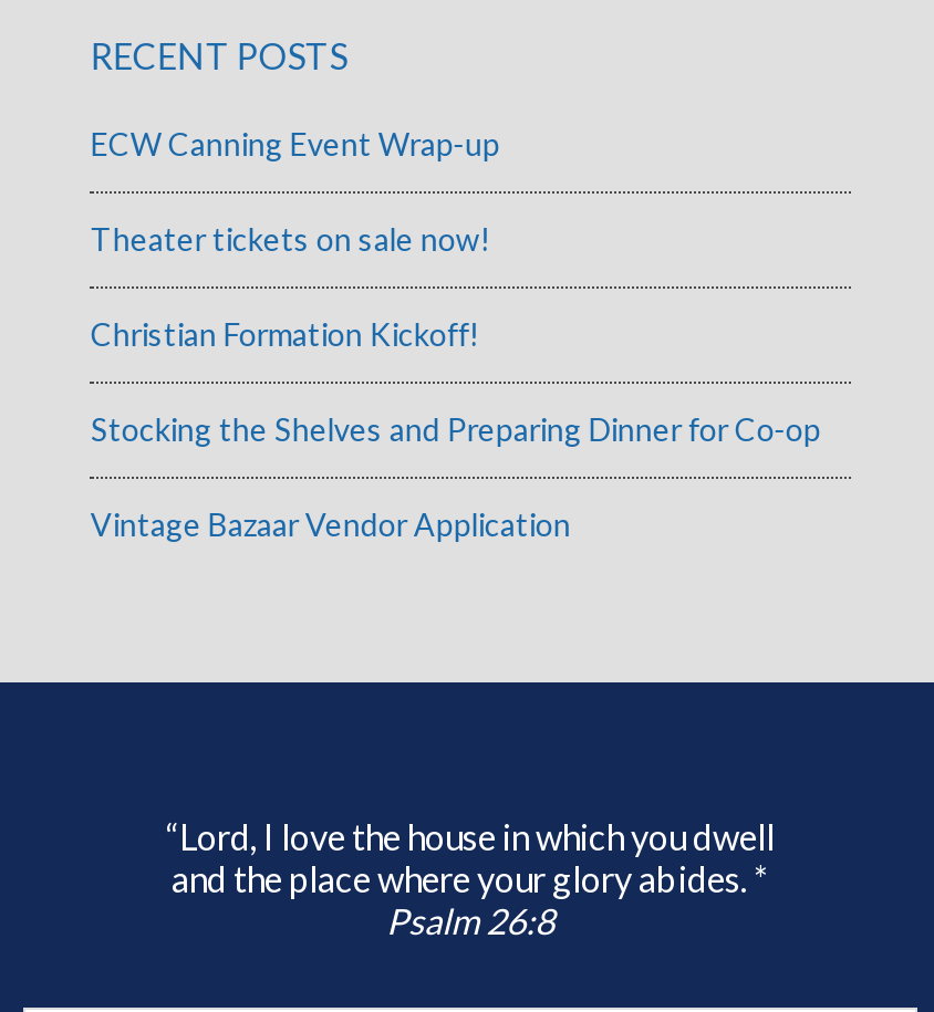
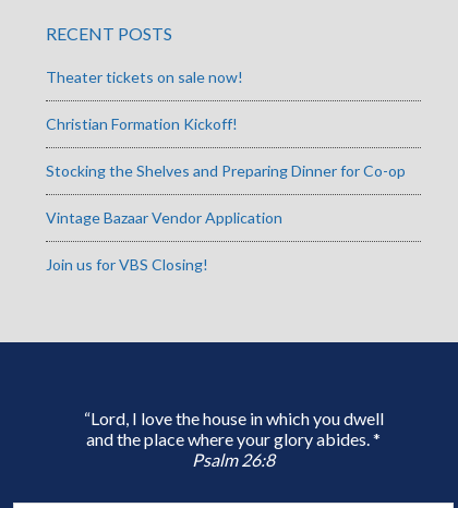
[91,126,500,164] ECW Canning Event Wrap-up -> none
moved [91,221,821,544] -> [46,68,406,227]: Theater tickets on sale now! | Christian Formation Kickoff! | Stocking the Shelves and Preparing Dinner for Co-op | Vintage Bazaar Vendor Application
none -> [46,255,209,274] Join us for VBS Closing!

